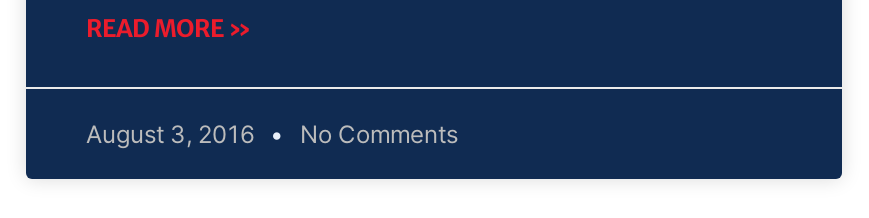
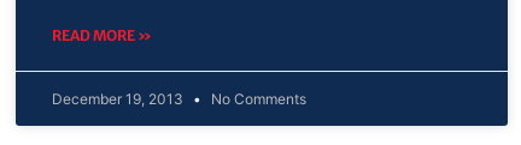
[86,118,458,148] August 3, 2016 No Comments -> [52,90,306,107] December 19, 2013 No Comments

